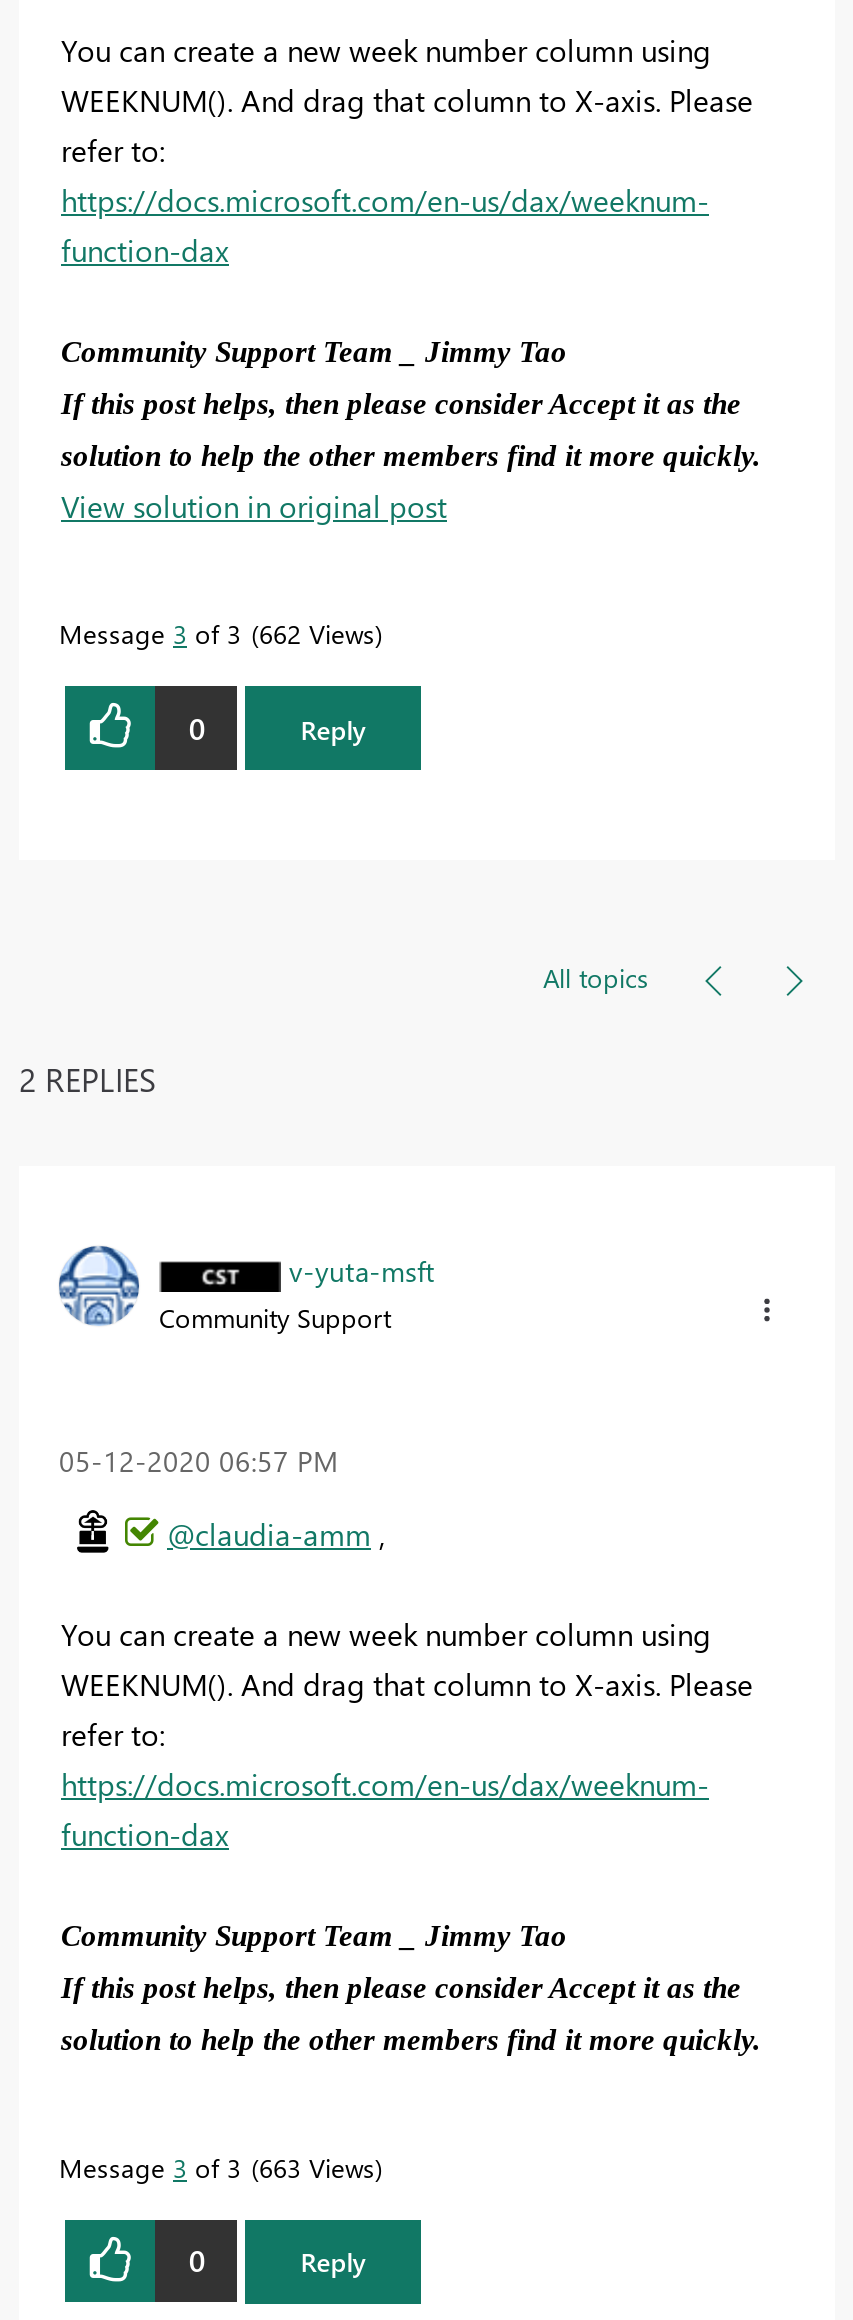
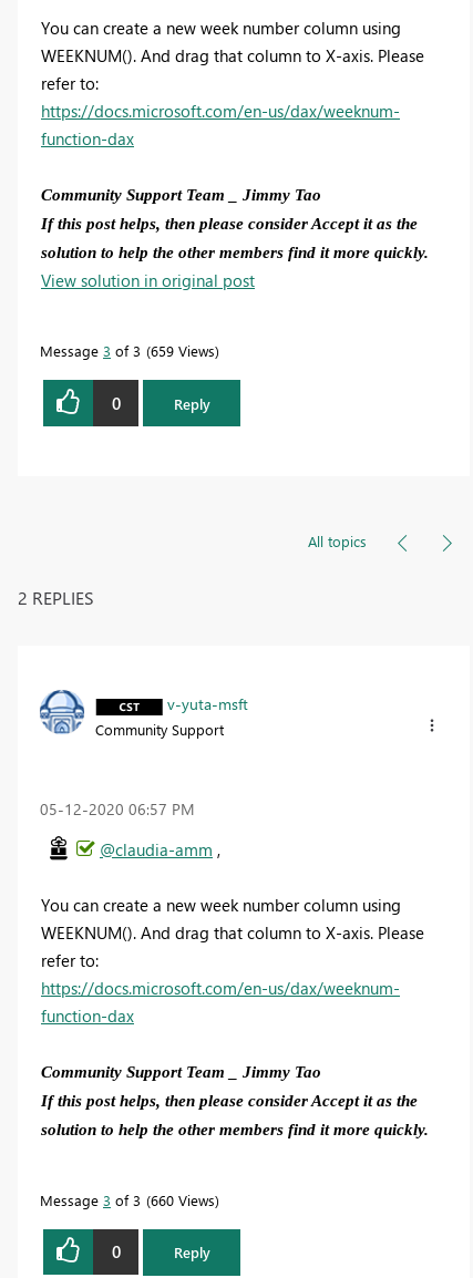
[59,616,375,650] Message 3 of 3 662 Views -> [40,341,215,360] Message 3 of 3 659 Views
[59,2149,375,2183] Message 3 of 3 663 Views -> [40,1190,215,1209] Message 3 of 3 660 Views

